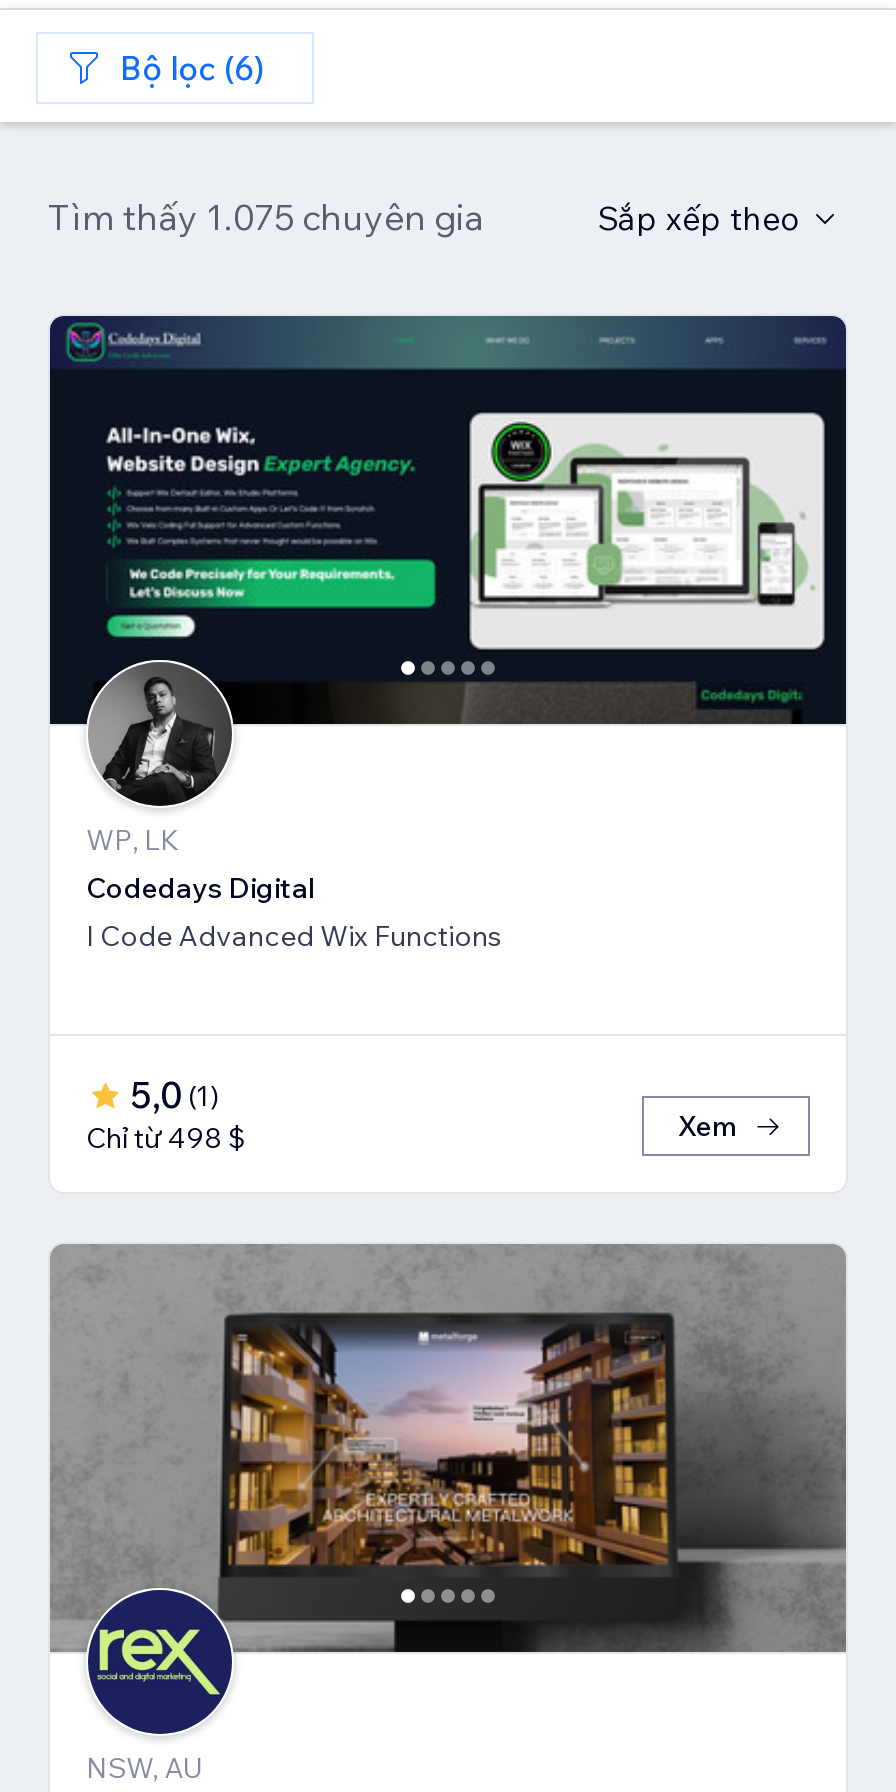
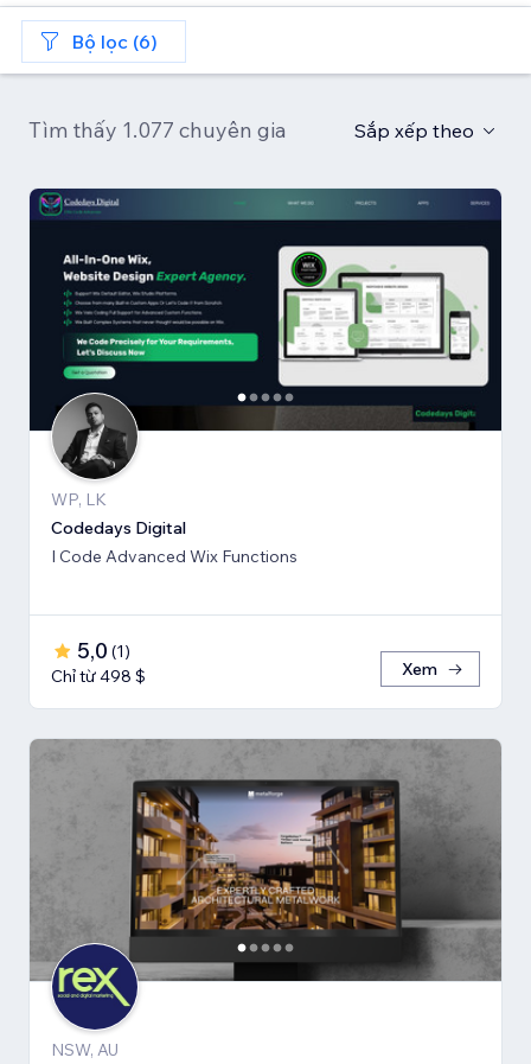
[48,194,484,240] Tìm thấy 1.075 chuyên gia -> [28,116,287,144] Tìm thấy 1.077 chuyên gia

